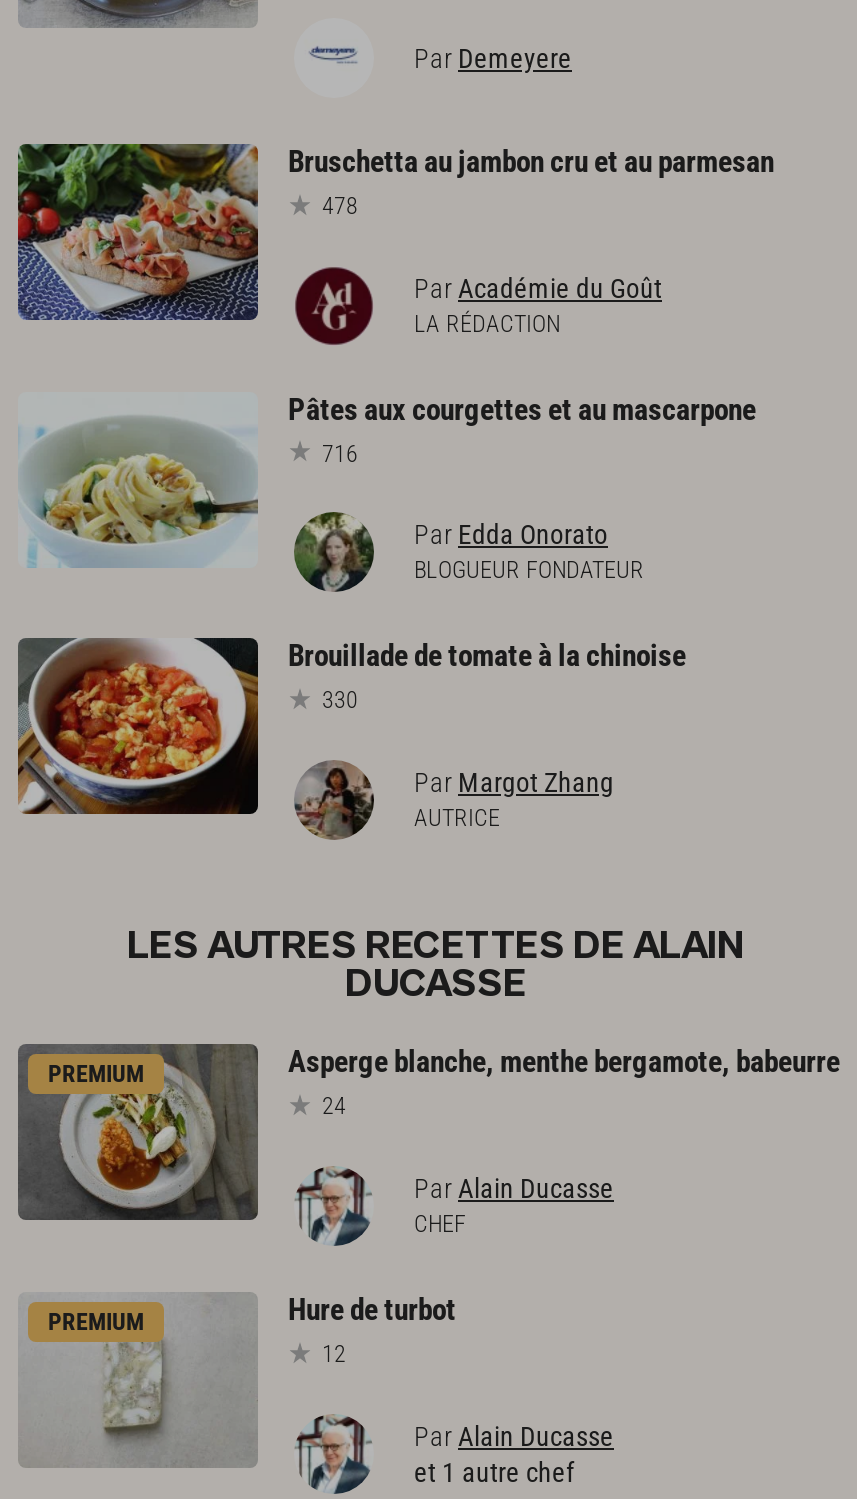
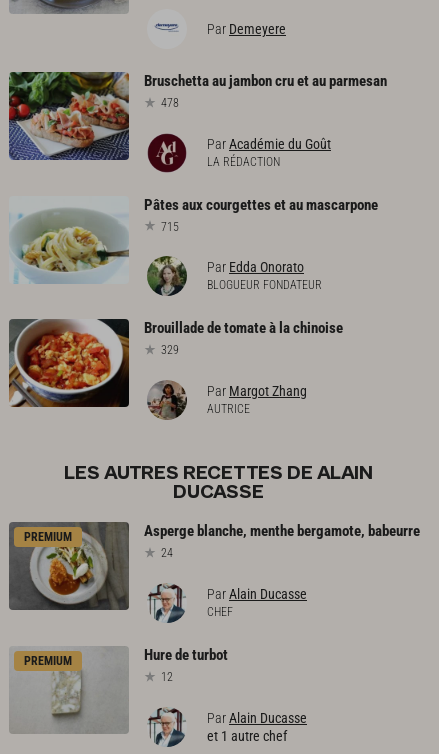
[322,439,358,467] 716 -> [161,219,179,233] 715
[322,686,358,714] 330 -> [161,343,179,357] 329

